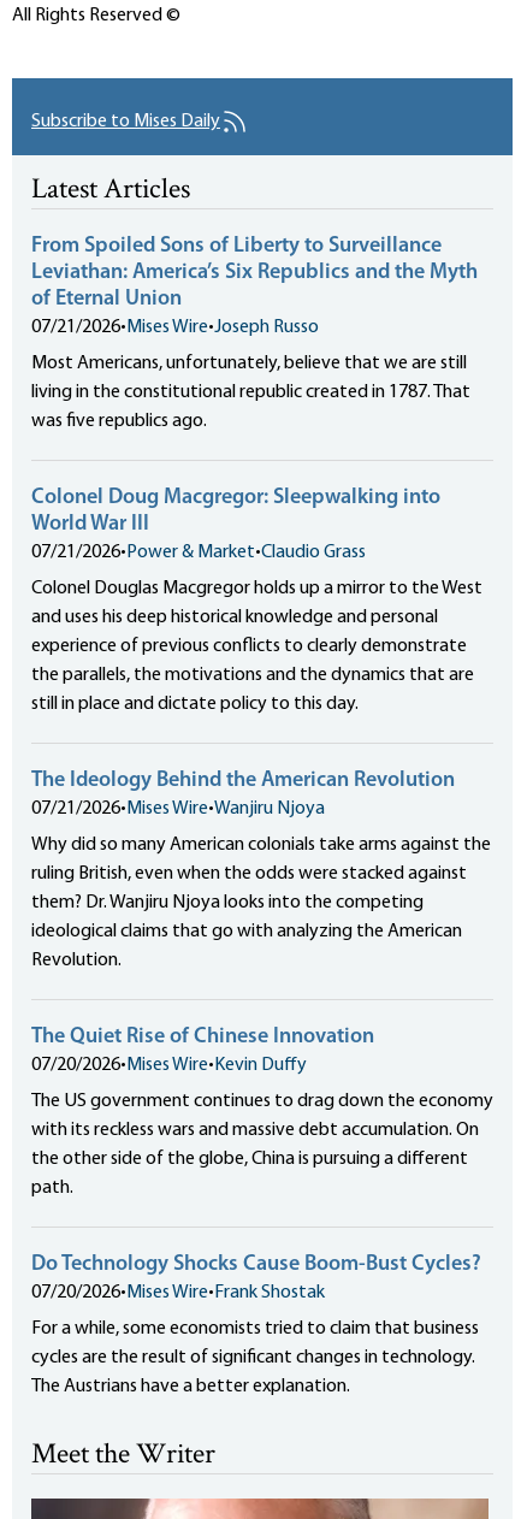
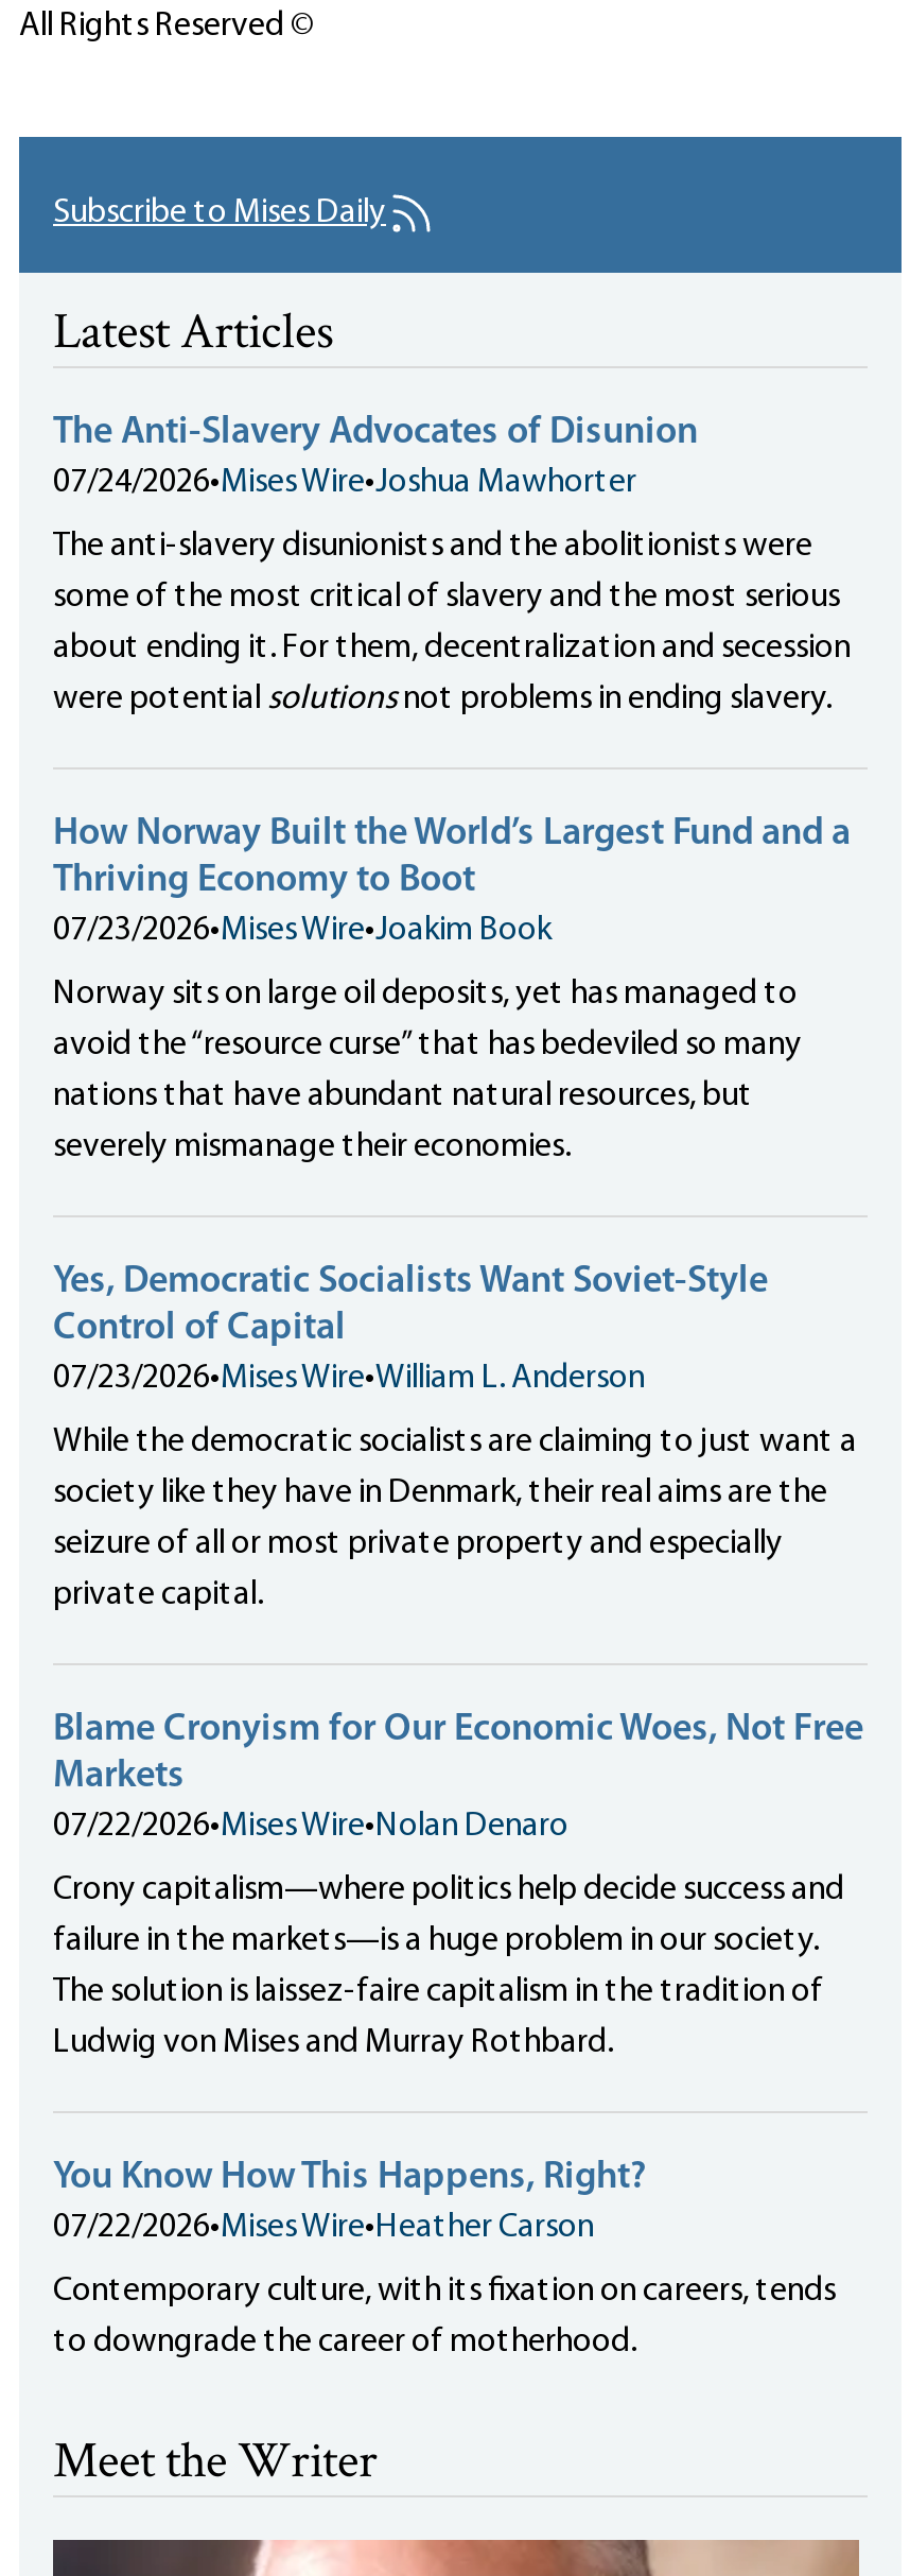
[31,235,493,1396] From Spoiled Sons of Liberty to Surveillance | Leviathan: America’s Six Republics and the Myth | of Eternal Union | 07/21/2026• Mises Wire•Joseph Russo | Most Americans, unfortunately, believe that we are still | living in the constitutional republic created in 1787. That | was five republics ago. | Colonel Doug Macgregor: Sleepwalking into | World War III | 07/21/2026• Power & Market•Claudio Grass | Colonel Douglas Macgregor holds up a mirror to the West | and uses his deep historical knowledge and personal | experience of previous conflicts to clearly demonstrate | the parallels, the motivations and the dynamics that are | still in place and dictate policy to this day. | The Ideology Behind the American Revolution | 07/21/2026• Mises Wire•Wanjiru Njoya | Why did so many American colonials take arms against the | ruling British, even when the odds were stacked against | them? Dr. Wanjiru Njoya looks into the competing | ideological claims that go with analyzing the American | Revolution. | The Quiet Rise of Chinese Innovation | 07/20/2026• Mises Wire• Kevin Duffy | The US government continues to drag down the economy | with its reckless wars and massive debt accumulation. On | the other side of the globe, China is pursuing a different | path. | Do Technology Shocks Cause Boom-Bust Cycles? | 07/20/2026• Mises Wire• Frank Shostak | For a while, some economists tried to claim that business | cycles are the result of significant changes in technology. | The Austrians have a better explanation. -> [53,413,863,2360] The Anti-Slavery Advocates of Disunion | 07/24/2026•Mises Wire•Joshua Mawhorter | The anti-slavery disunionists and the abolitionists were | some of the most critical of slavery and the most serious | about ending it. For them, decentralization and secession | were potential solutions not problems in ending slavery. | How Norway Built the World’s Largest Fund and a | Thriving Economy to Boot | 07/23/2026•Mises Wire•Joakim Book | Norway sits on large oil deposits, yet has managed to | avoid the “resource curse” that has bedeviled so many | nations that have abundant natural resources, but | severely mismanage their economies. | Yes, Democratic Socialists Want Soviet-Style | Control of Capital | 07/23/2026•Mises Wire•William L. Anderson | While the democratic socialists are claiming to just want a | society like they have in Denmark, their real aims are the | seizure of all or most private property and especially | private capital. | Blame Cronyism for Our Economic Woes, Not Free | Markets | 07/22/2026•Mises Wire•Nolan Denaro | Crony capitalism—where politics help decide success and | failure in the markets—is a huge problem in our society. | The solution is laissez-faire capitalism in the tradition of | Ludwig von Mises and Murray Rothbard. | You Know How This Happens, Right? | 07/22/2026•Mises Wire•Heather Carson | Contemporary culture, with its fixation on careers, tends | to downgrade the career of motherhood.

